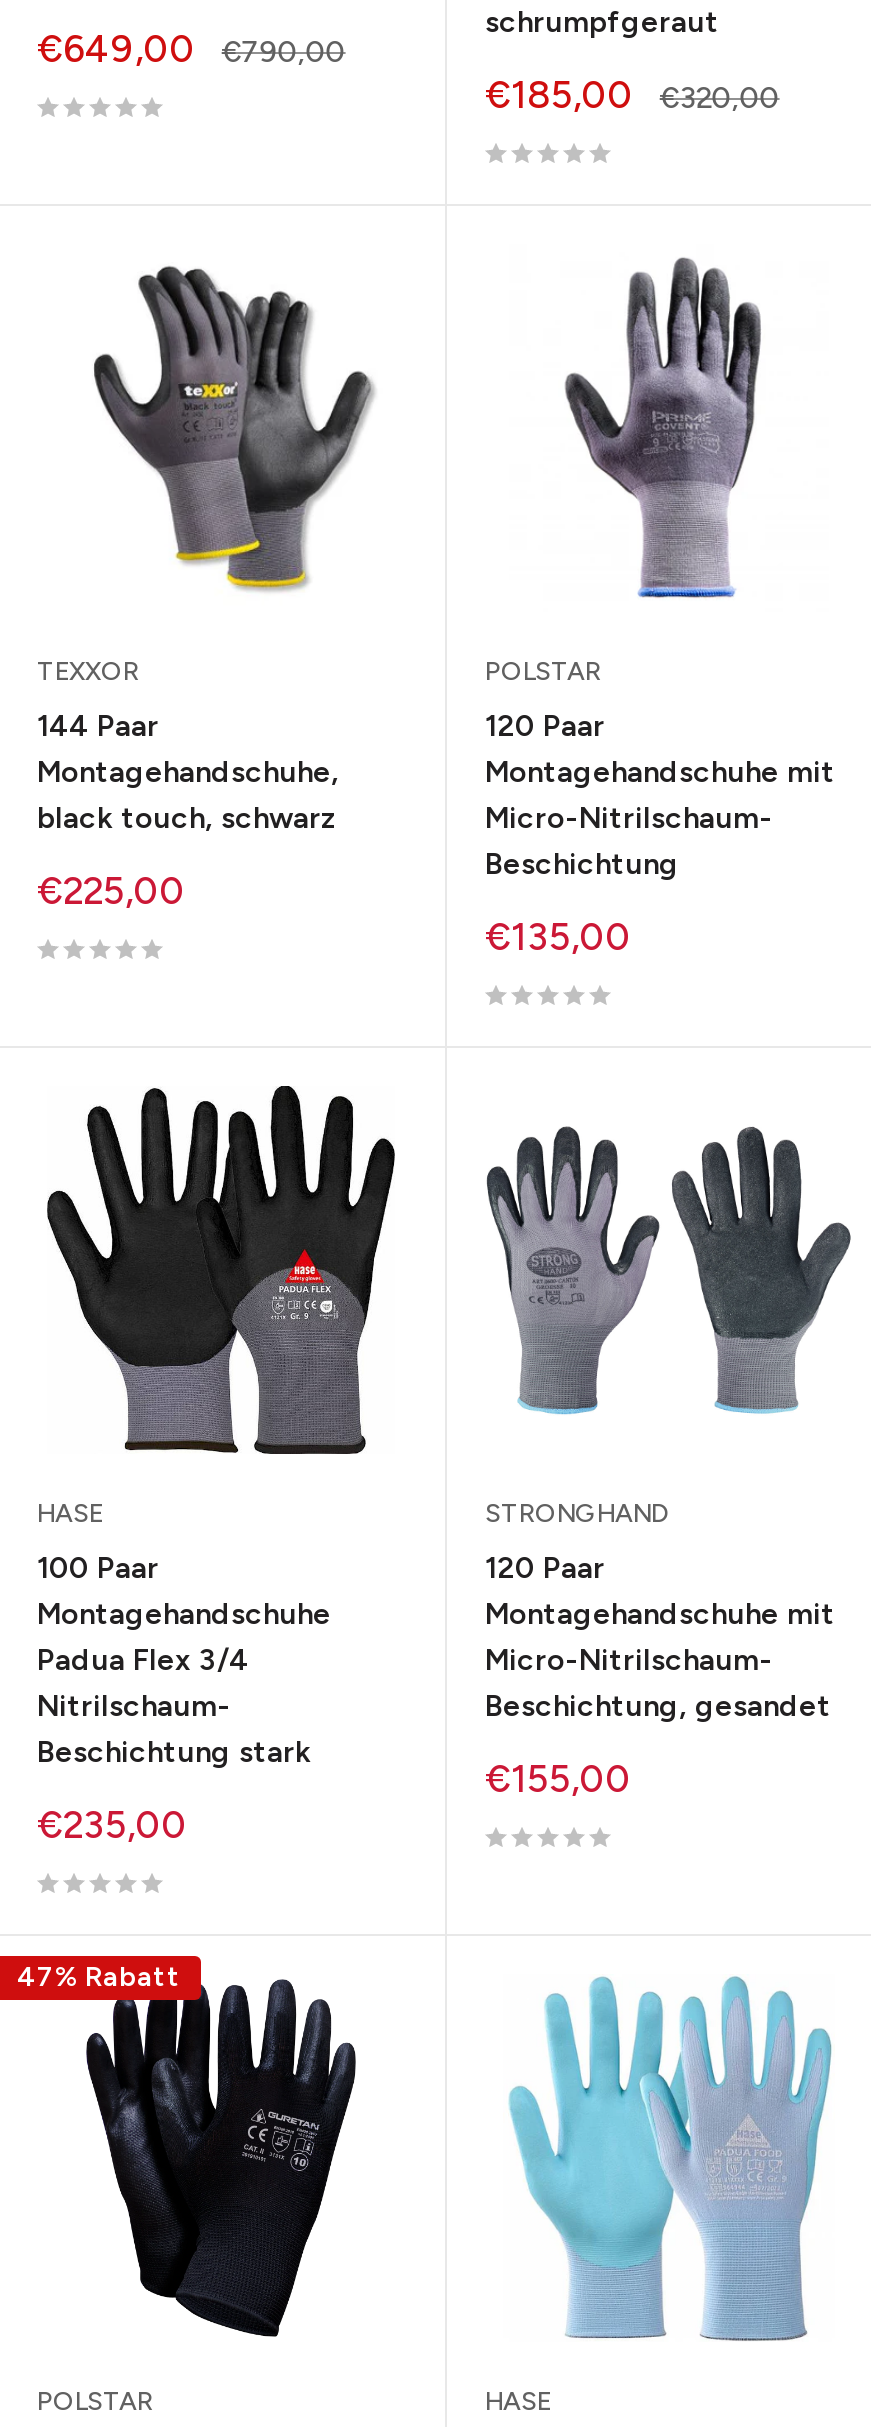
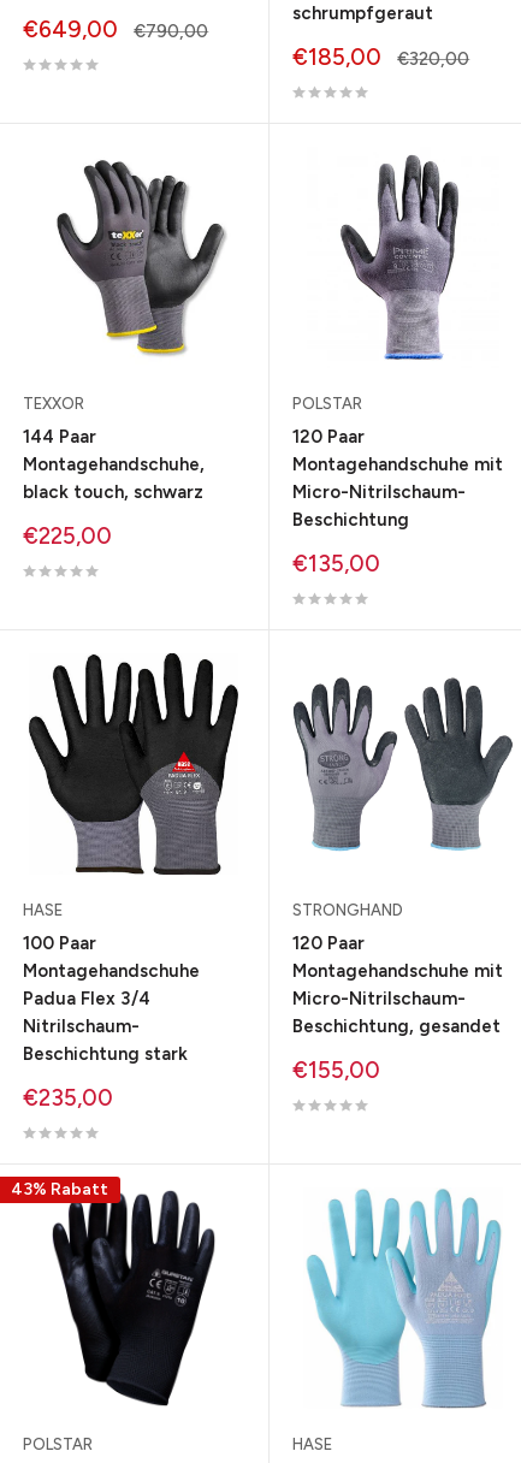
[17,1960,181,1994] 47% Rabatt -> [11,1179,108,1200] 43% Rabatt

